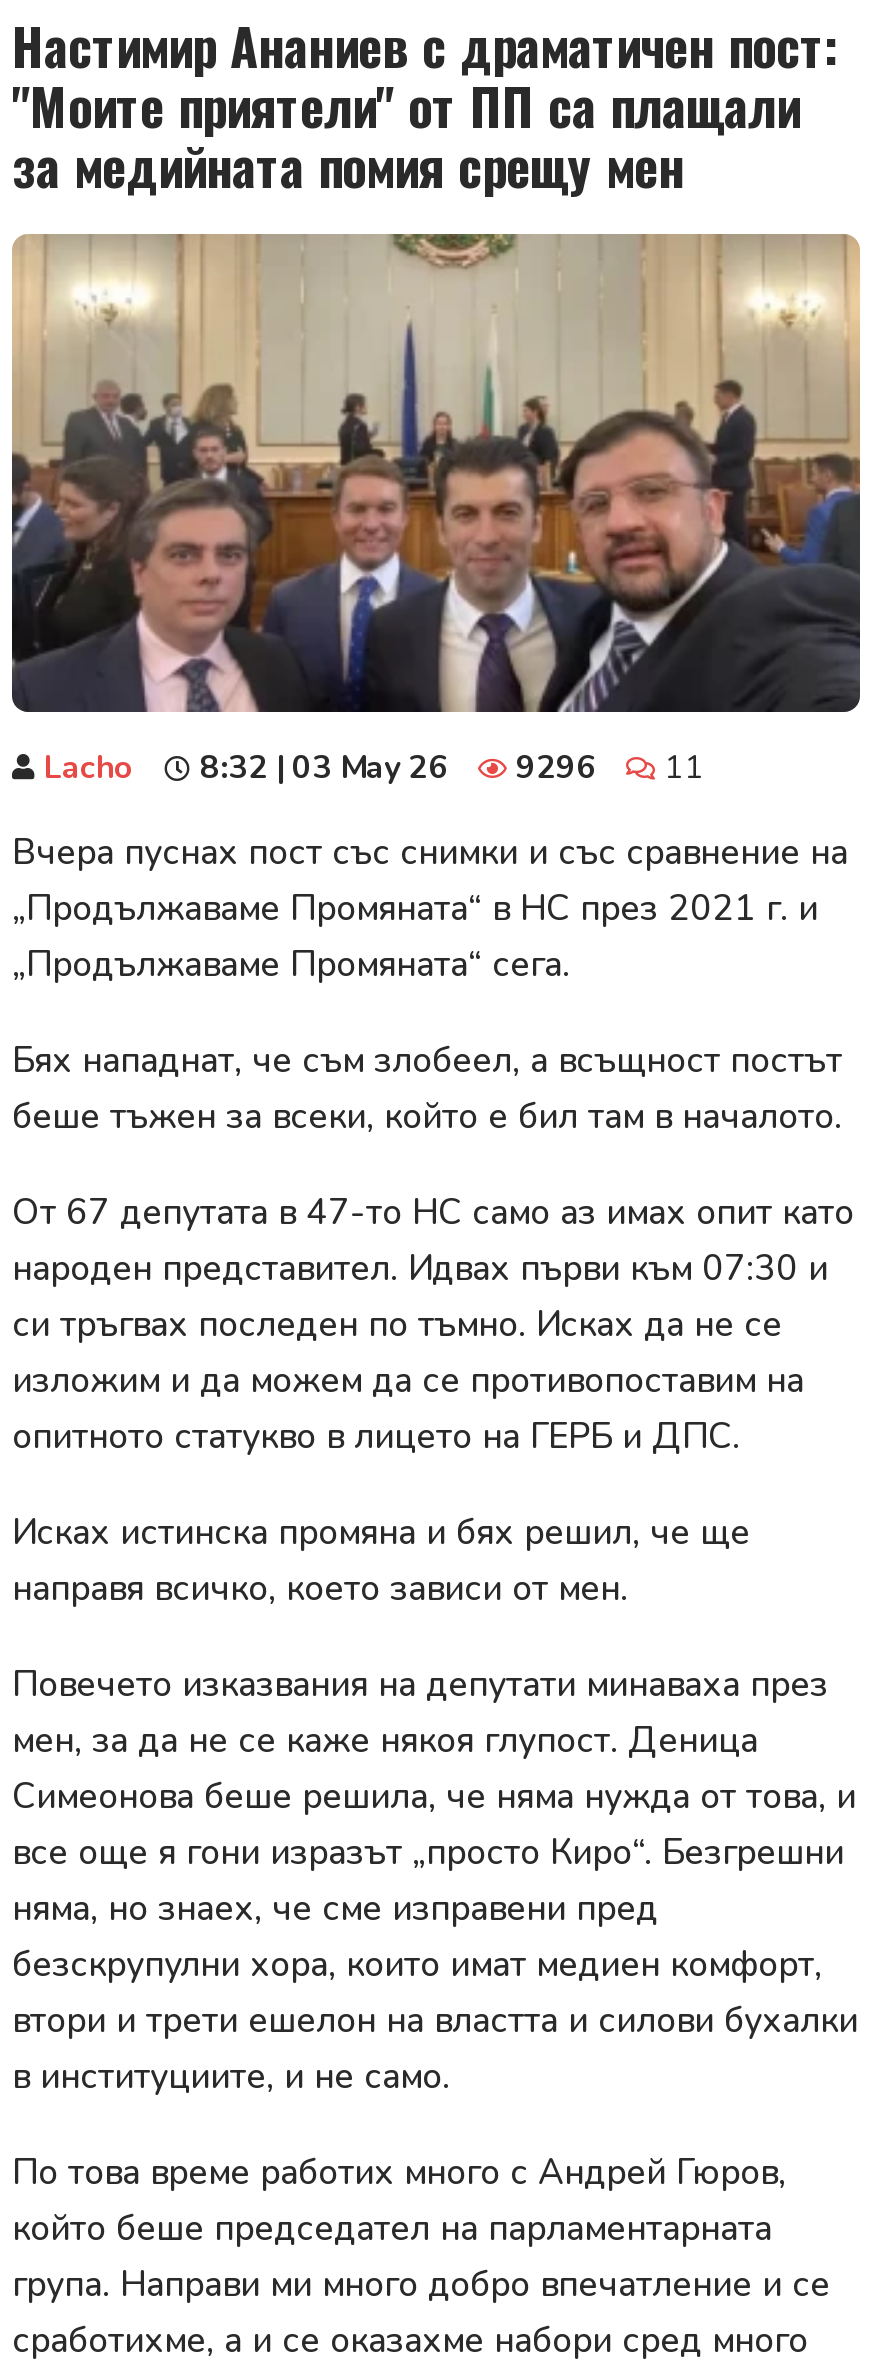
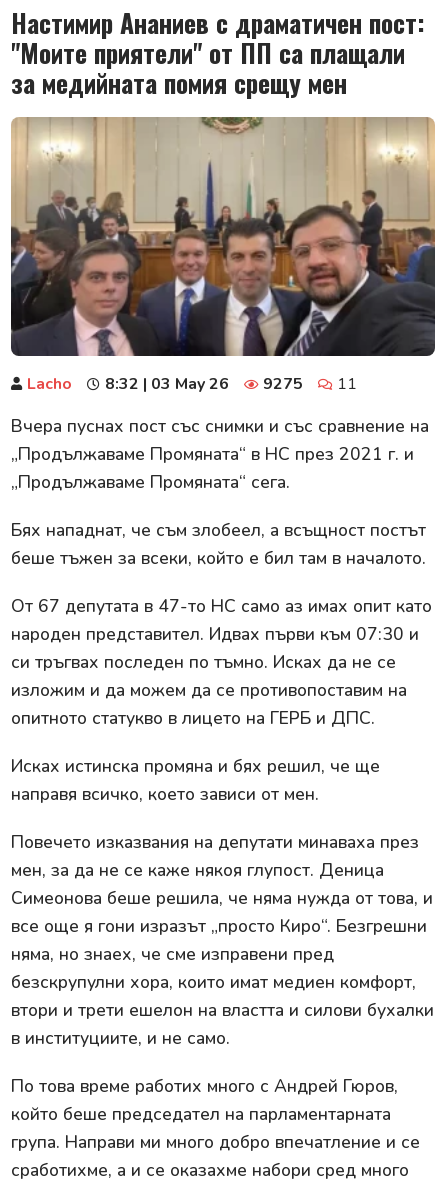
[516,745,596,789] 9296 -> [263,372,303,394] 9275

